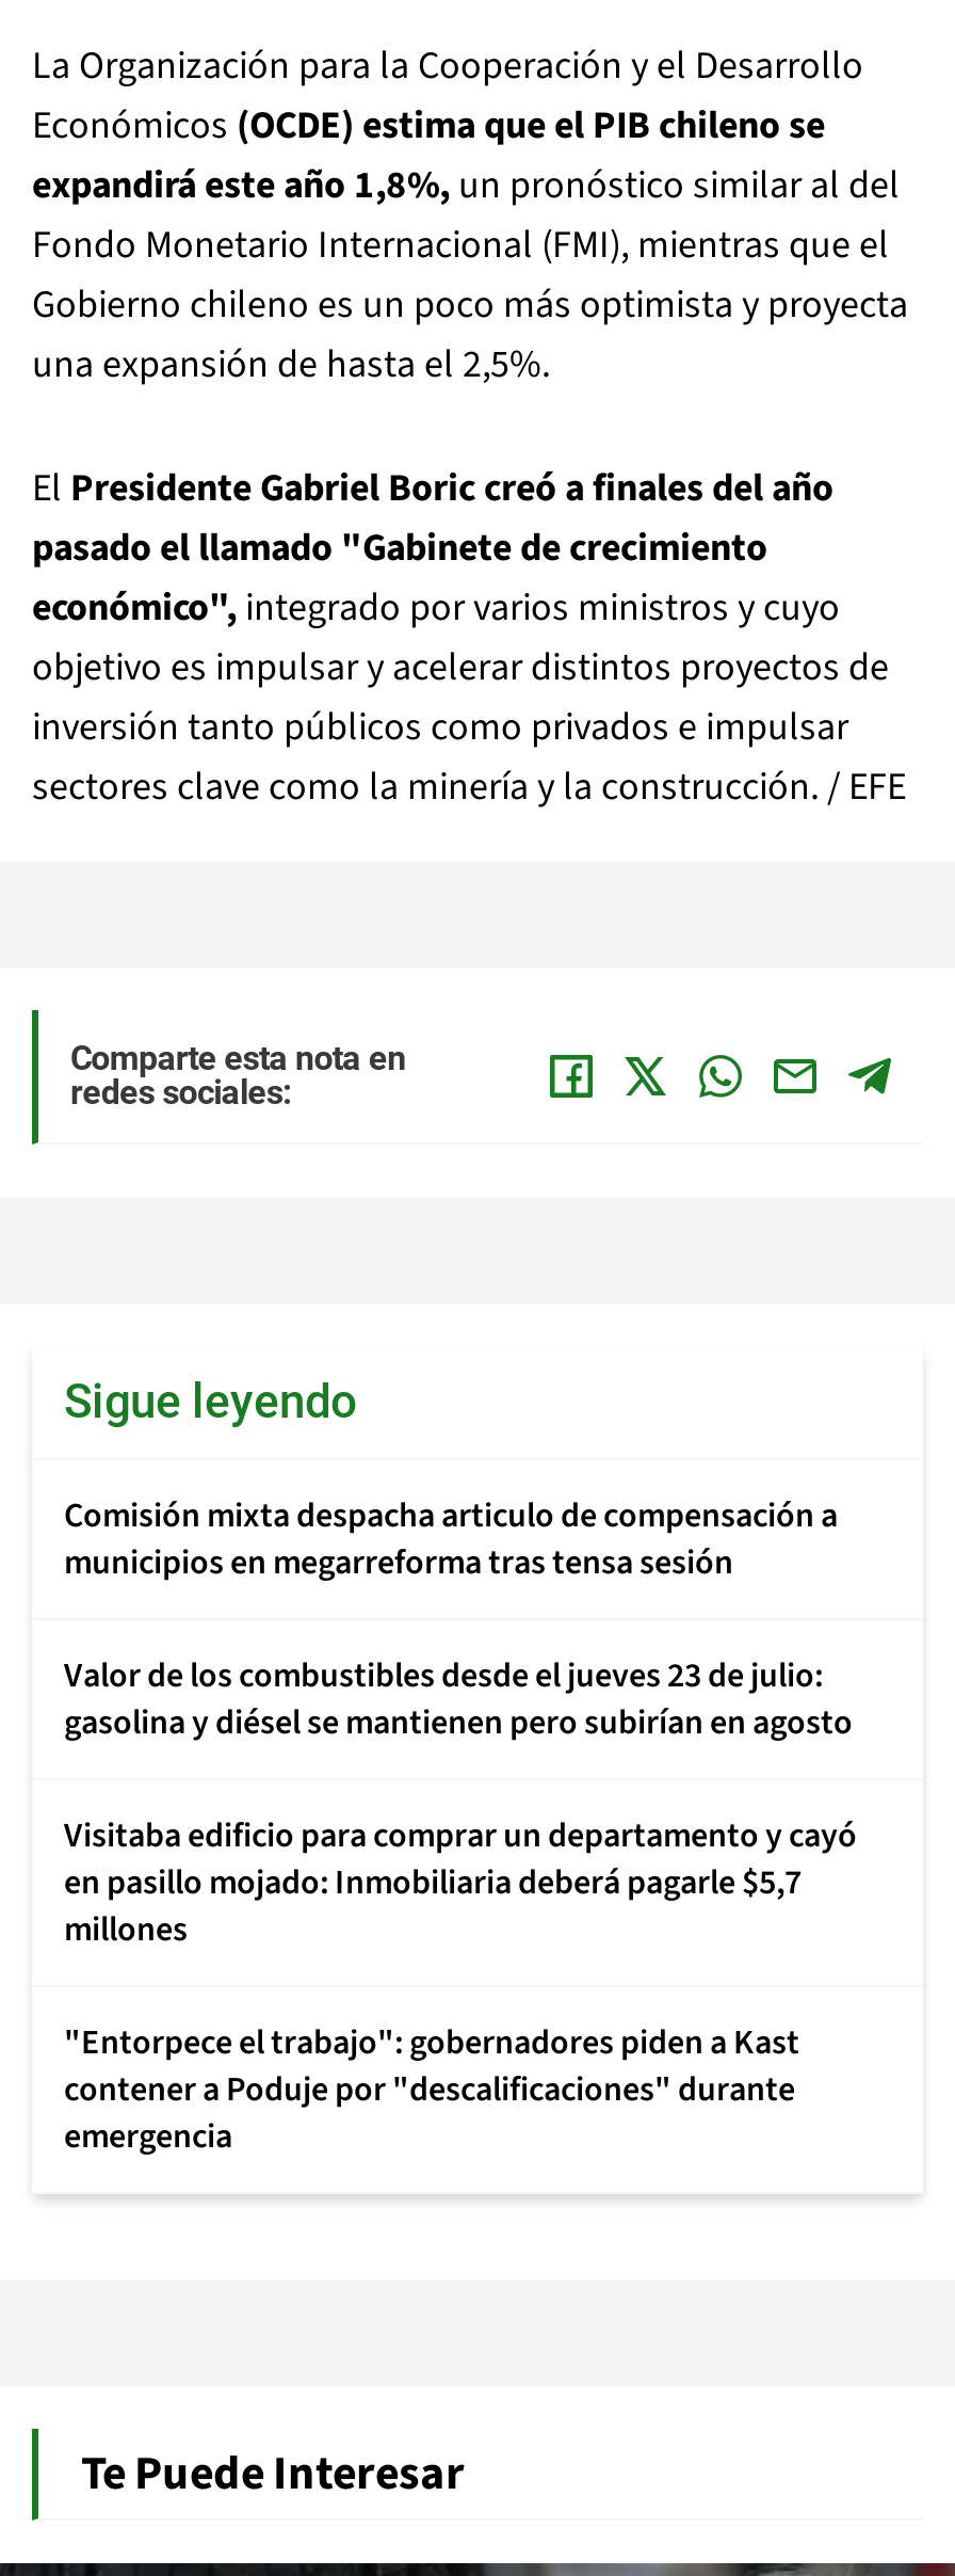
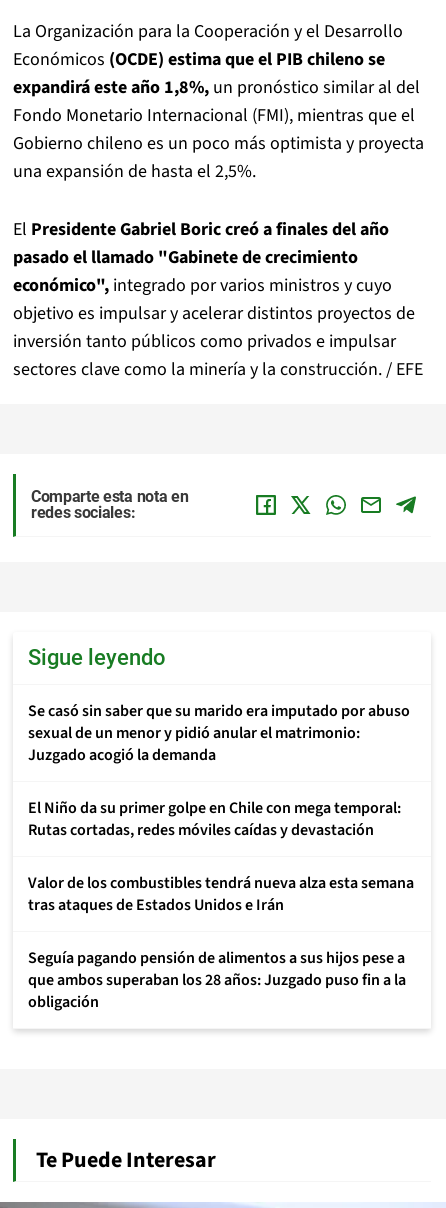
[64,1492,838,1586] Comisión mixta despacha articulo de compensación a | municipios en megarreforma tras tensa sesión -> [28,700,410,766] Se casó sin saber que su marido era imputado por abuso | sexual de un menor y pidió anular el matrimonio: | Juzgado acogió la demanda
[64,1652,853,1746] Valor de los combustibles desde el jueves 23 de julio: | gasolina y diésel se mantienen pero subirían en agosto -> [28,797,401,841] El Niño da su primer golpe en Chile con mega temporal: | Rutas cortadas, redes móviles caídas y devastación
[64,1812,857,1953] Visitaba edificio para comprar un departamento y cayó | en pasillo mojado: Inmobiliaria deberá pagarle $5,7 | millones -> [28,872,414,916] Valor de los combustibles tendrá nueva alza esta semana | tras ataques de Estados Unidos e Irán
[64,2019,799,2160] "Entorpece el trabajo": gobernadores piden a Kast | contener a Poduje por "descalificaciones" durante | emergencia -> [28,947,406,1013] Seguía pagando pensión de alimentos a sus hijos pese a | que ambos superaban los 28 años: Juzgado puso fin a la | obligación

